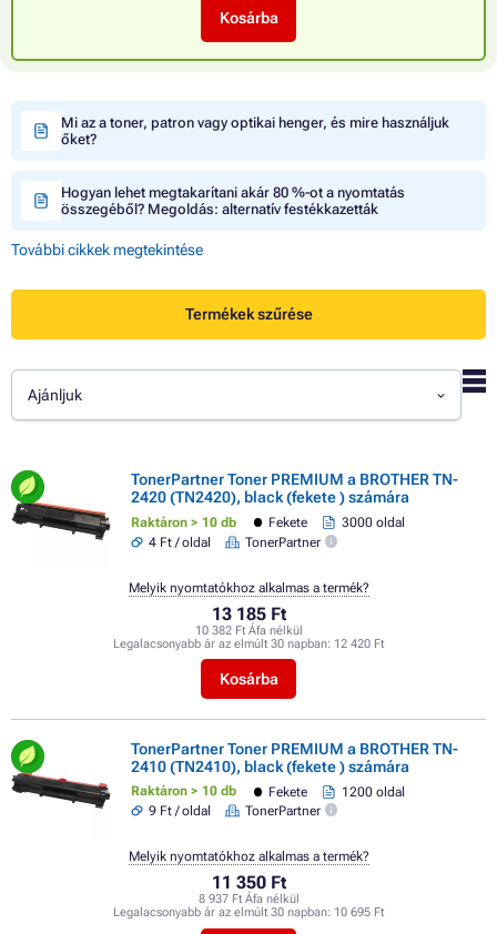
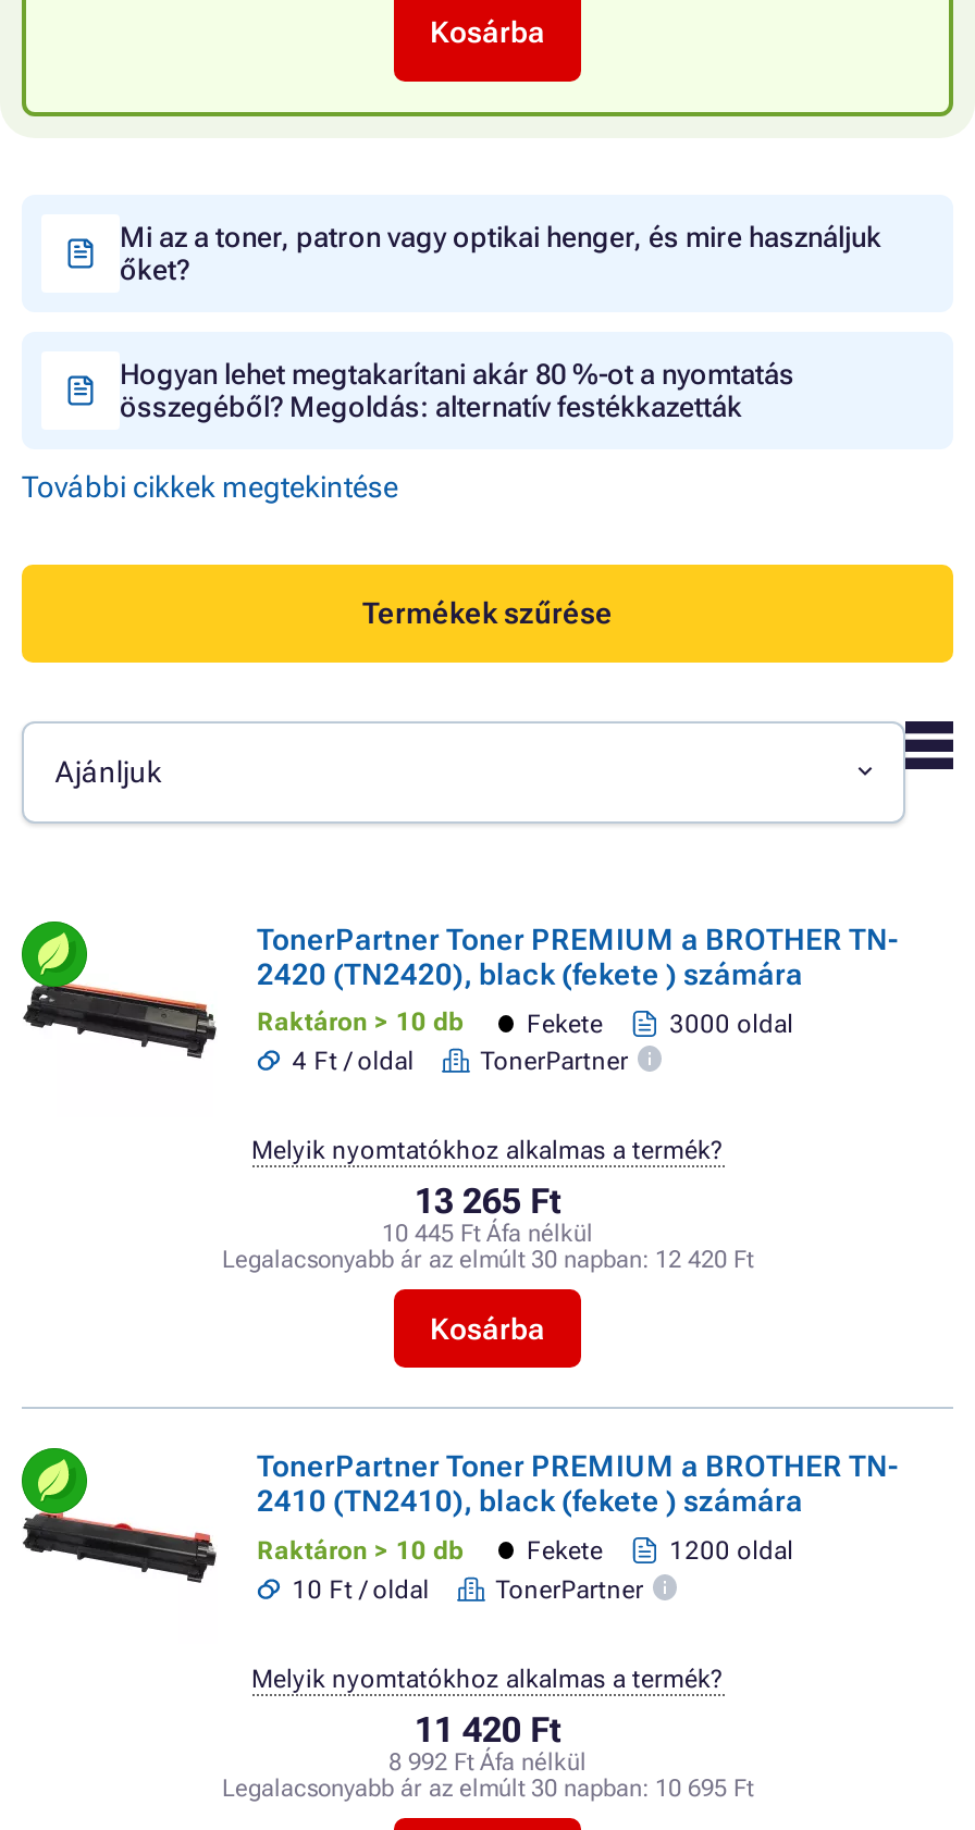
[211,603,286,624] 13 185 Ft -> [415,1181,560,1222] 13 265 Ft
[195,623,302,638] 10 382 Ft Áfa nélkül -> [382,1220,593,1249] 10 445 Ft Áfa nélkül
[149,804,211,819] 9 Ft / oldal -> [292,1574,429,1605] 10 Ft / oldal
[211,872,286,893] 11 350 Ft -> [415,1709,560,1750] 11 420 Ft
[198,892,299,907] 8 937 Ft Áfa nélkül -> [388,1748,587,1776] 8 992 Ft Áfa nélkül

